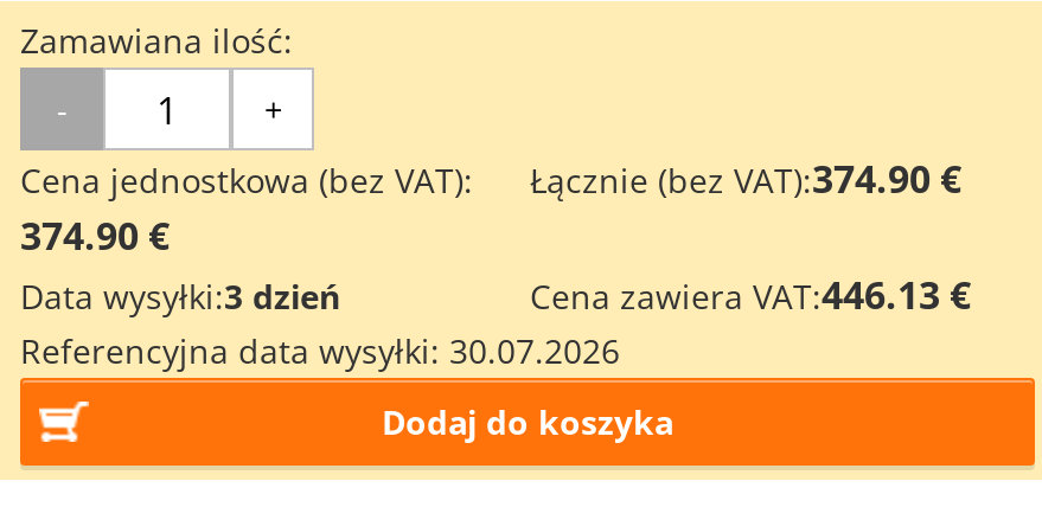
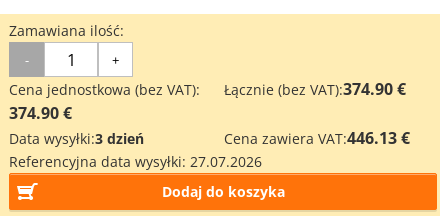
[20,328,620,373] Referencyjna data wysyłki: 30.07.2026 -> [9,152,262,171] Referencyjna data wysyłki: 27.07.2026

